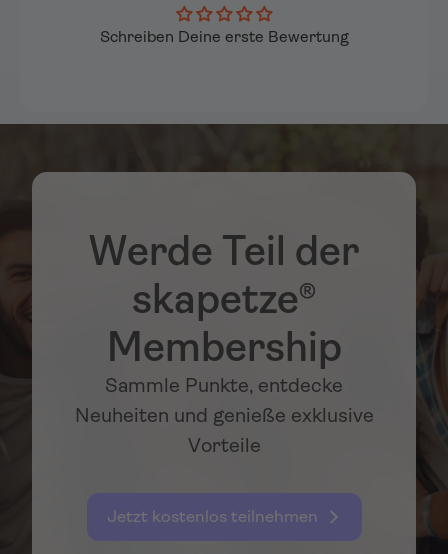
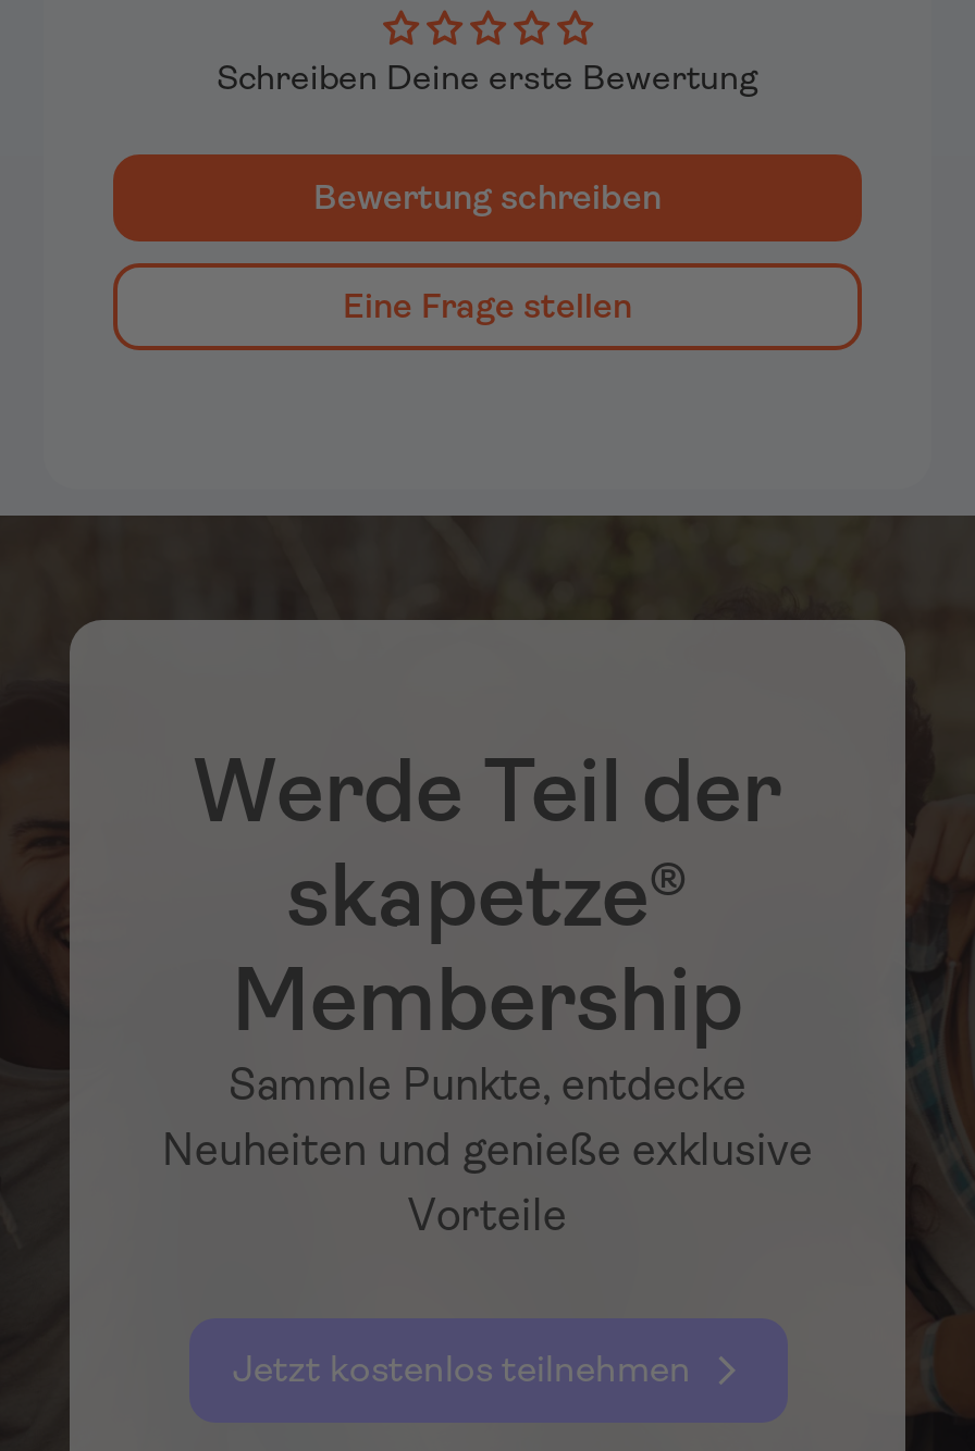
none -> [313,175,662,325] Bewertung schreiben | Eine Frage stellen

